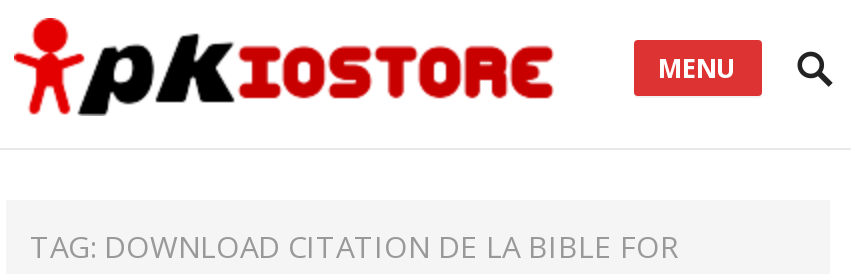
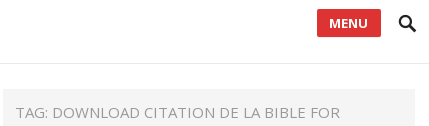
[12,16,554,118] [image] -> none

